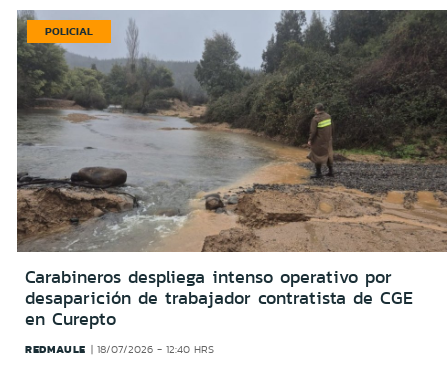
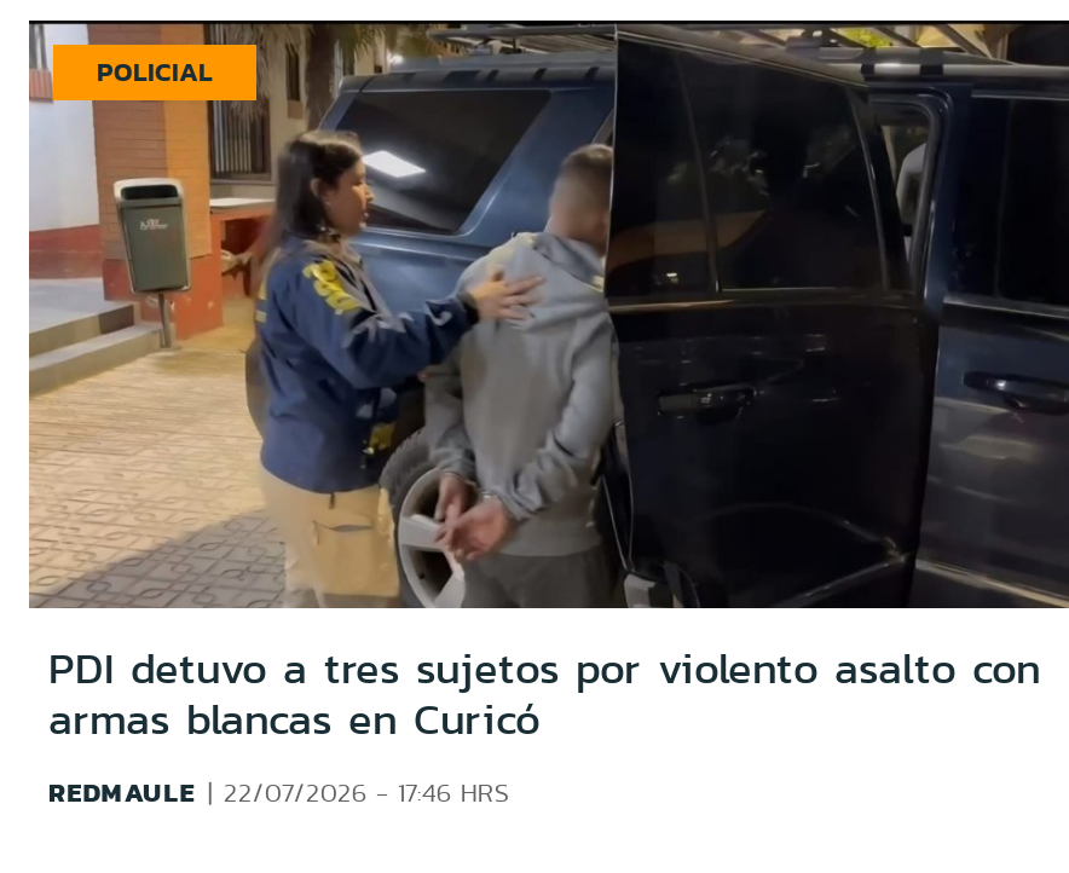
[16,9,444,332] [image] | Carabineros despliega intenso operativo por | desaparición de trabajador contratista de CGE | en Curepto -> [29,18,1062,751] [image] | PDI detuvo a tres sujetos por violento asalto con | armas blancas en Curicó
[25,341,214,357] REDMAULE 18/07/2026 - 12:40 HRS -> [48,773,509,812] REDMAULE 22/07/2026 - 17:46 HRS

